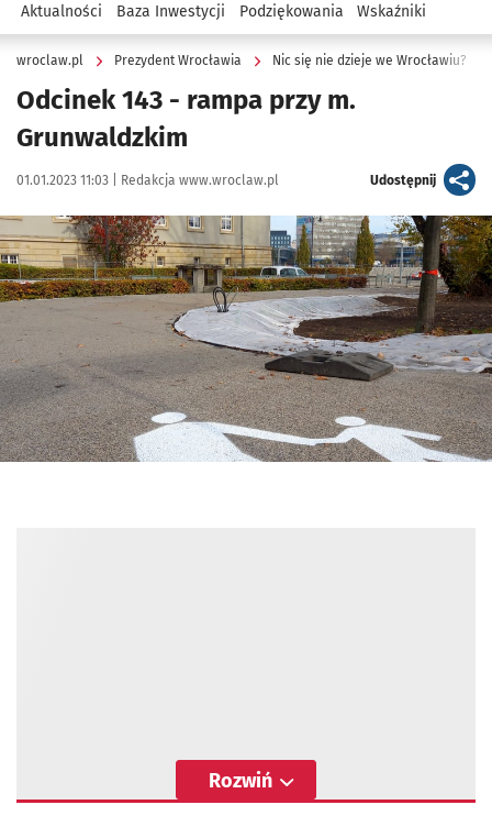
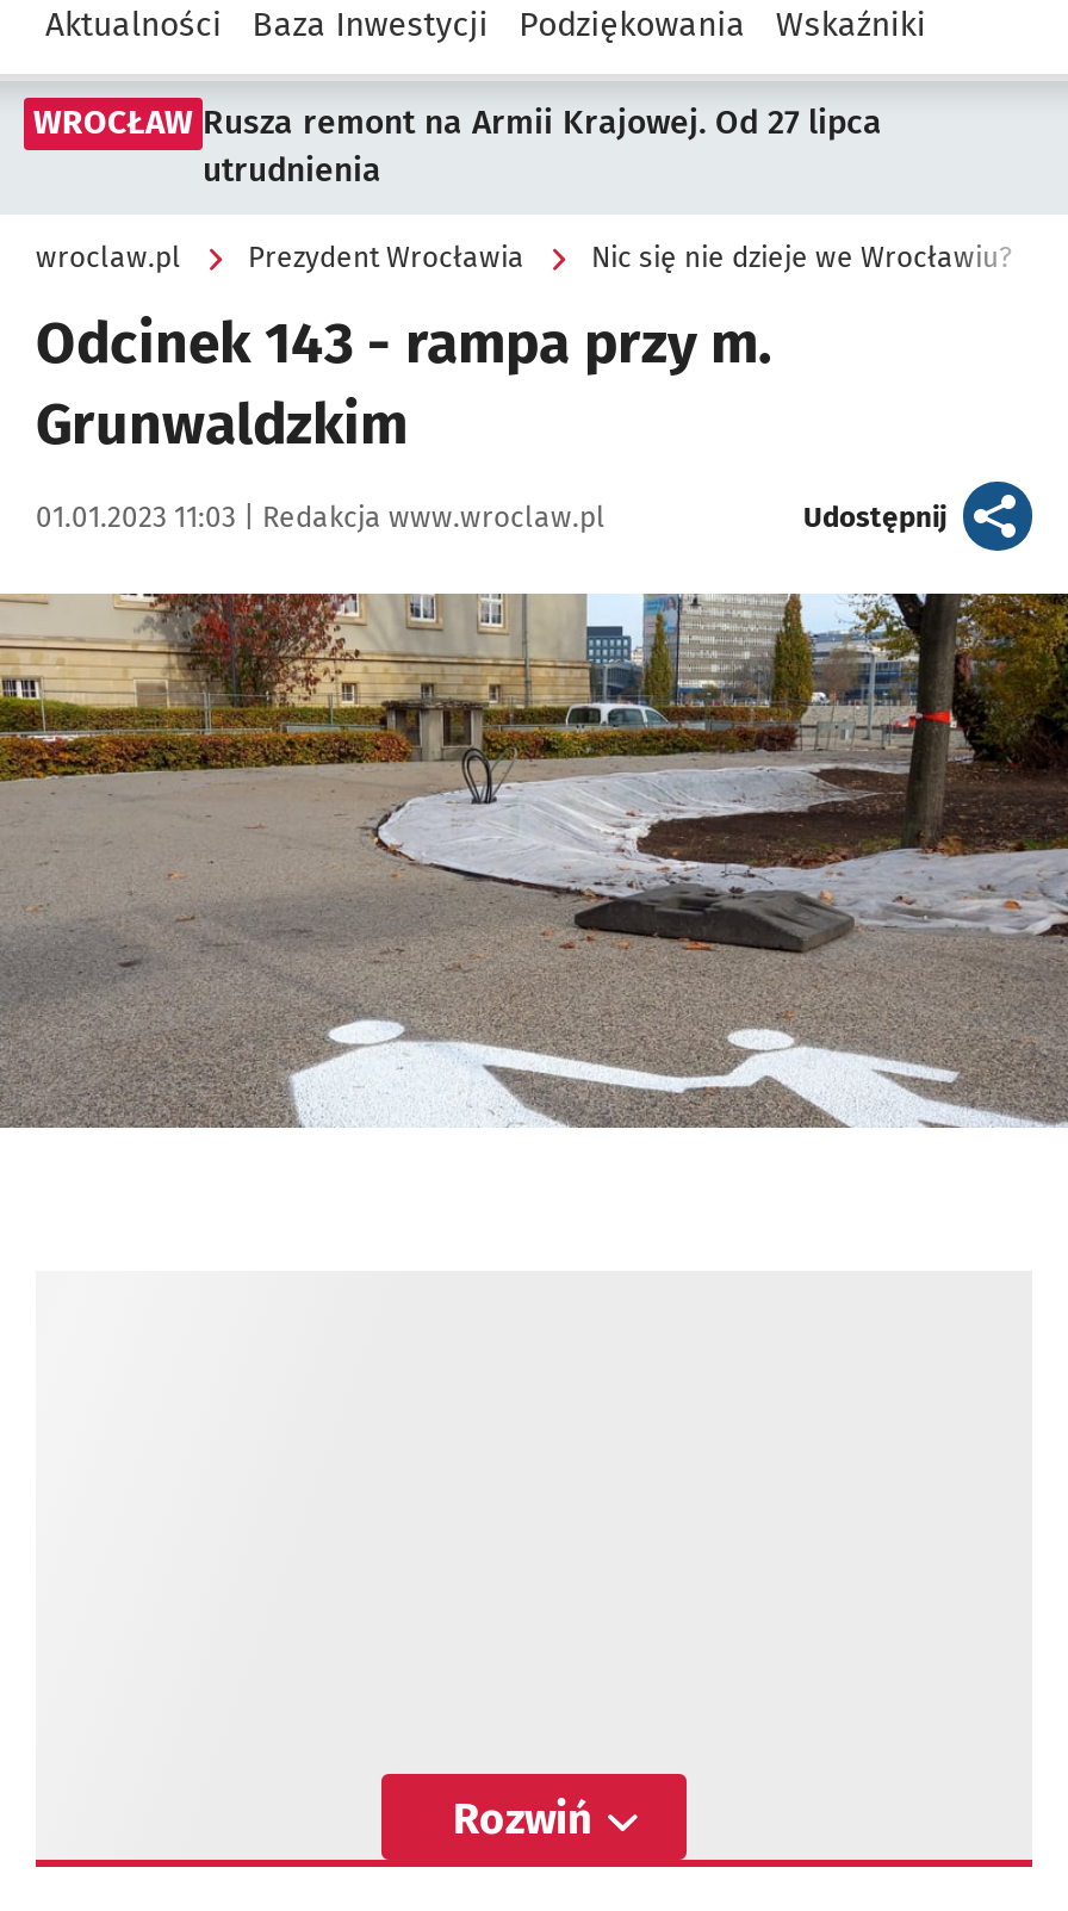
none -> [33,103,882,191] WROCŁAW Rusza remont na Armii Krajowej. Od 27 lipca | utrudnienia

